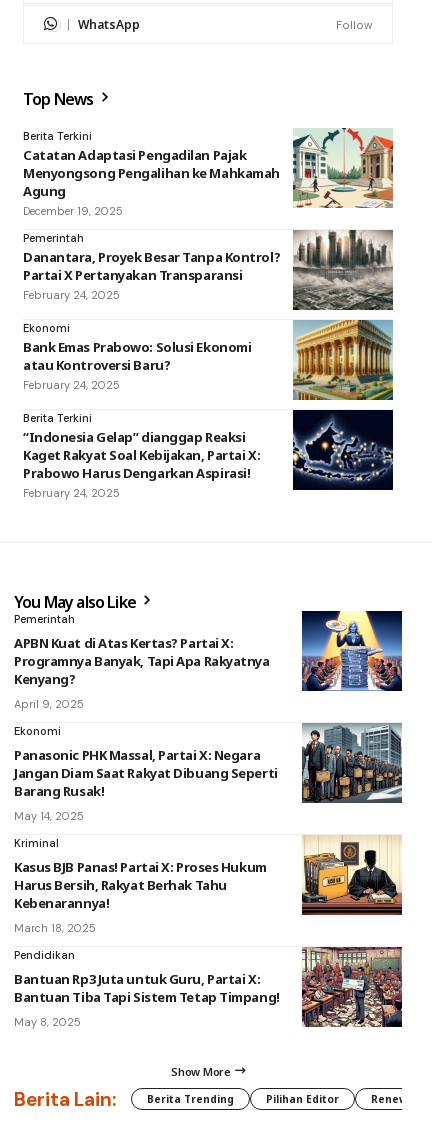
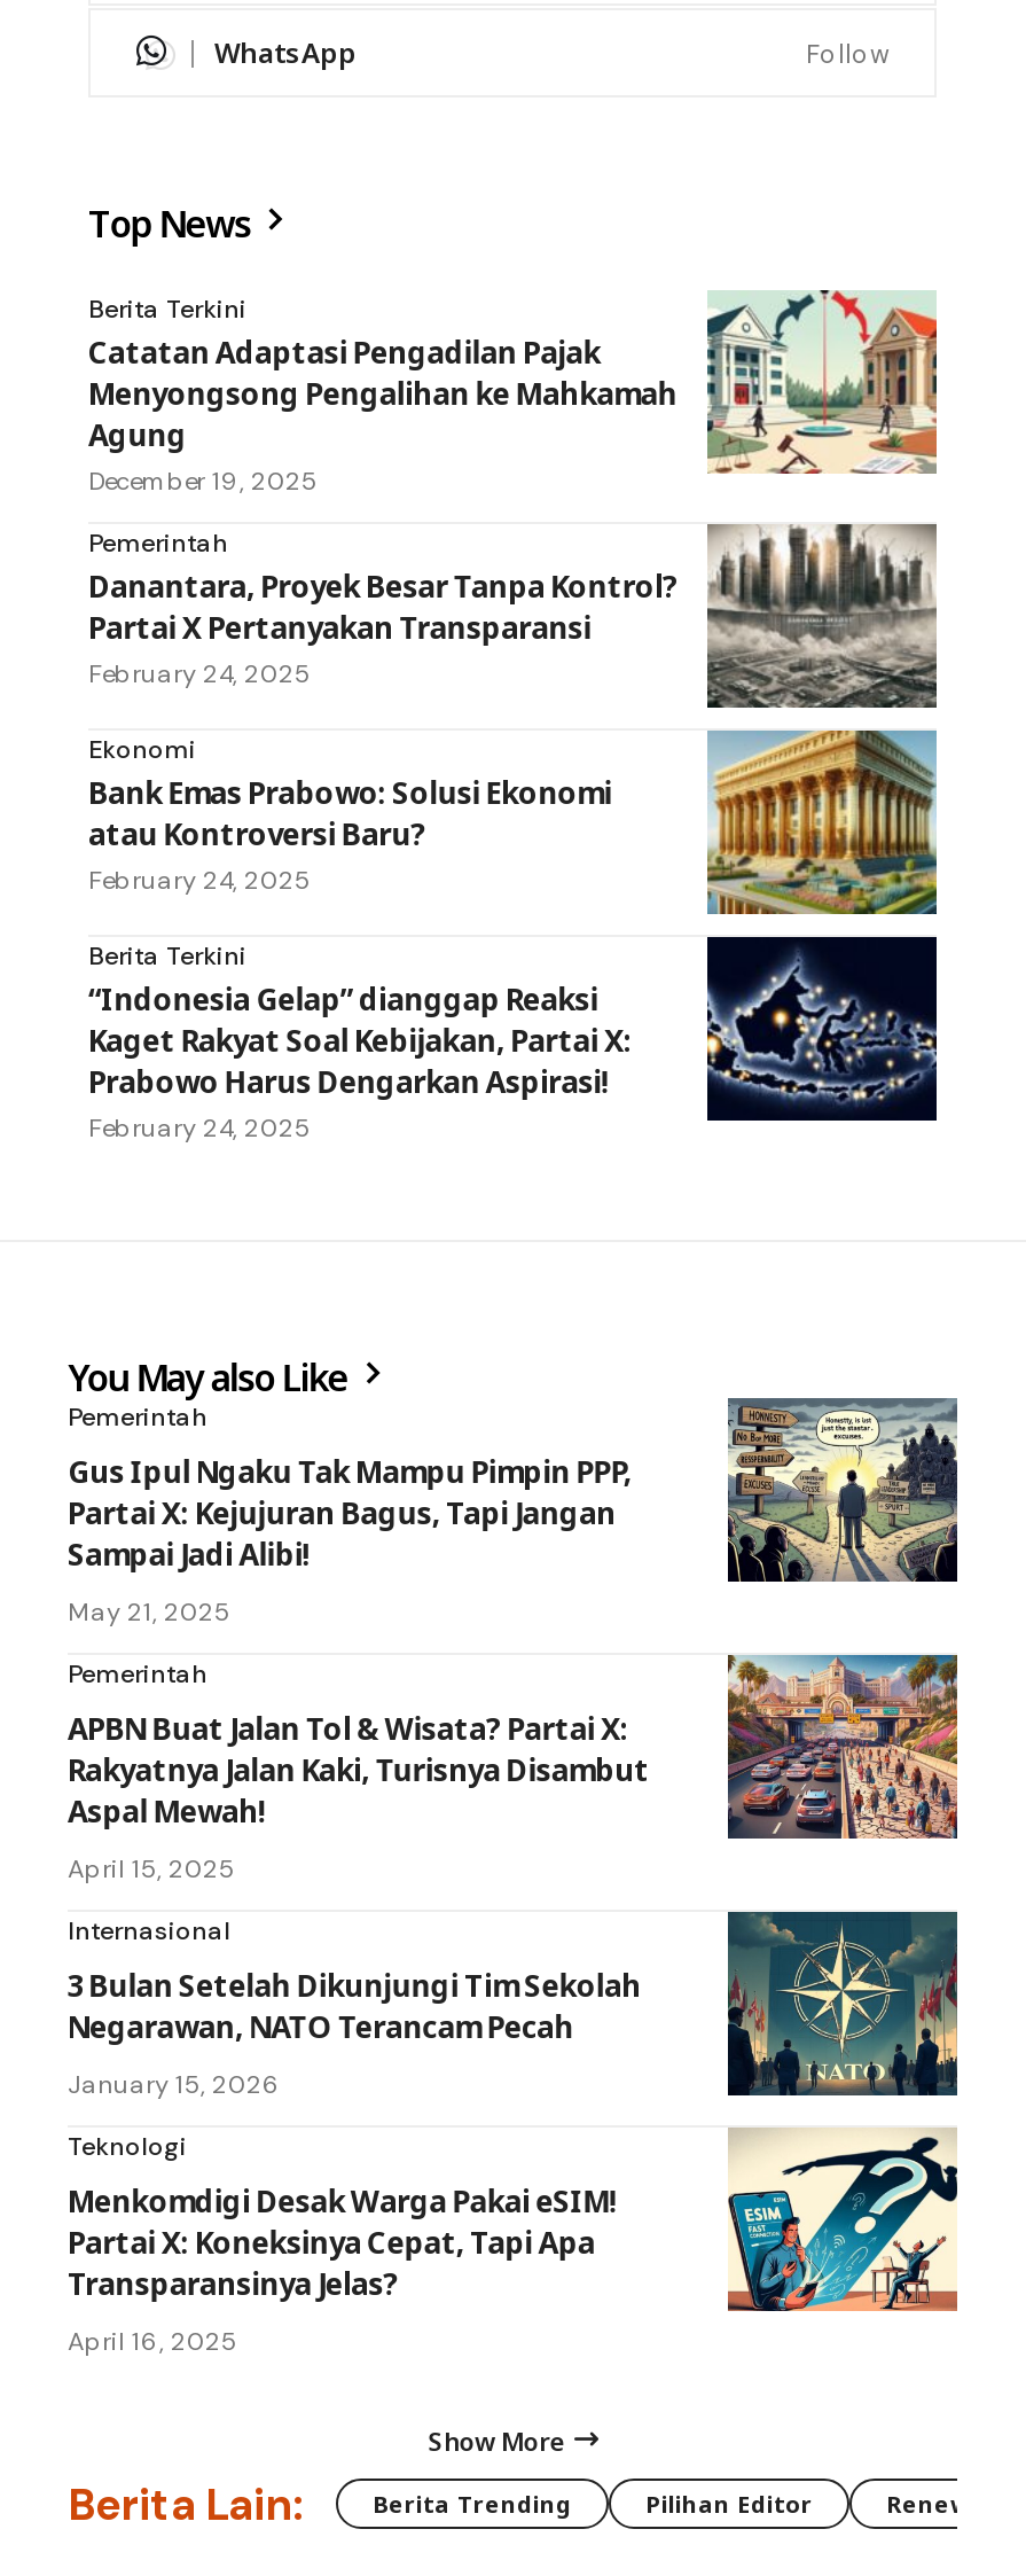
[301,610,403,692] [image] -> [726,1396,960,1584] [image]
[14,634,269,688] APBN Kuat di Atas Kertas? Partai X: | Programnya Banyak, Tapi Apa Rakyatnya | Kenyang? -> [68,1452,632,1575] Gus Ipul Ngaku Tak Mampu Pimpin PPP, | Partai X: Kejujuran Bagus, Tapi Jangan | Sampai Jadi Alibi!
[14,697,84,711] April 9, 2025 -> [68,1596,230,1628] May 21, 2025
[14,723,403,804] [image] | Ekonomi | Panasonic PHK Massal, Partai X: Negara | Jangan Diam Saat Rakyat Dibuang Seperti | Barang Rusak! -> [68,1655,960,1841] [image] | Pemerintah | APBN Buat Jalan Tol & Wisata? Partai X: | Rakyatnya Jalan Kaki, Turisnya Disambut | Aspal Mewah!
[14,809,84,823] May 14, 2025 -> [68,1853,235,1885] April 15, 2025
[14,835,402,916] [image] | Kriminal | Kasus BJB Panas! Partai X: Proses Hukum | Harus Bersih, Rakyat Berhak Tahu | Kebenarannya! -> [68,1910,960,2098] [image] | Internasional | 3 Bulan Setelah Dikunjungi Tim Sekolah | Negarawan, NATO Terancam Pecah
[14,921,96,935] March 18, 2025 -> [68,2069,281,2101] January 15, 2026
[301,935,403,1028] [image] -> [728,2125,960,2339] [image]
[14,948,280,1006] Pendidikan | Bantuan Rp3 Juta untuk Guru, Partai X: | Bantuan Tiba Tapi Sistem Tetap Timpang! -> [68,2131,618,2305] Teknologi | Menkomdigi Desak Warga Pakai eSIM! | Partai X: Koneksinya Cepat, Tapi Apa | Transparansinya Jelas?
[14,1015,81,1029] May 8, 2025 -> [68,2326,237,2358] April 16, 2025

